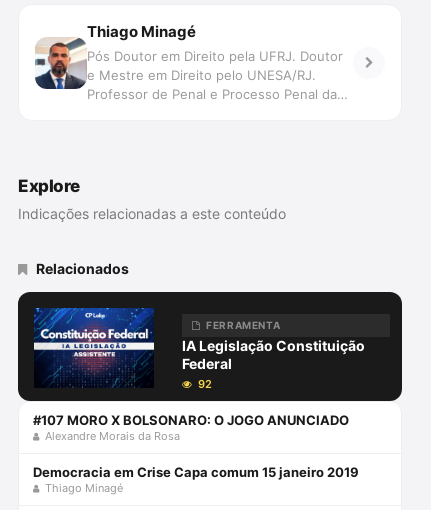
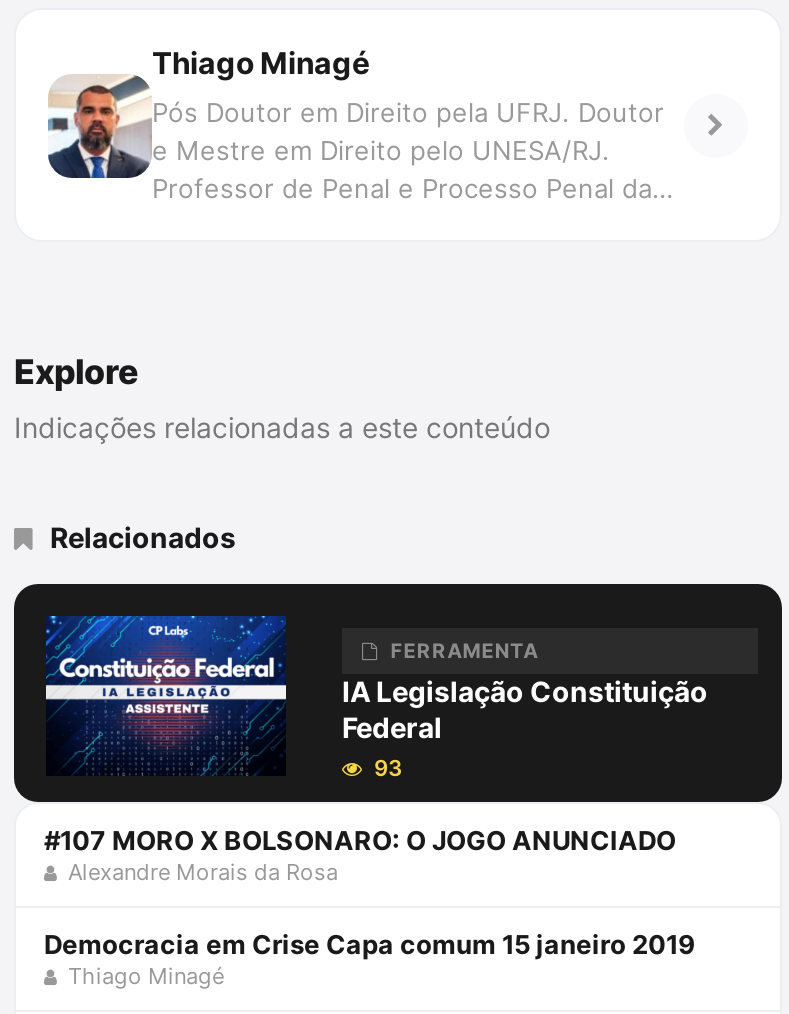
[195,377,212,391] 92 -> [368,754,402,782] 93

